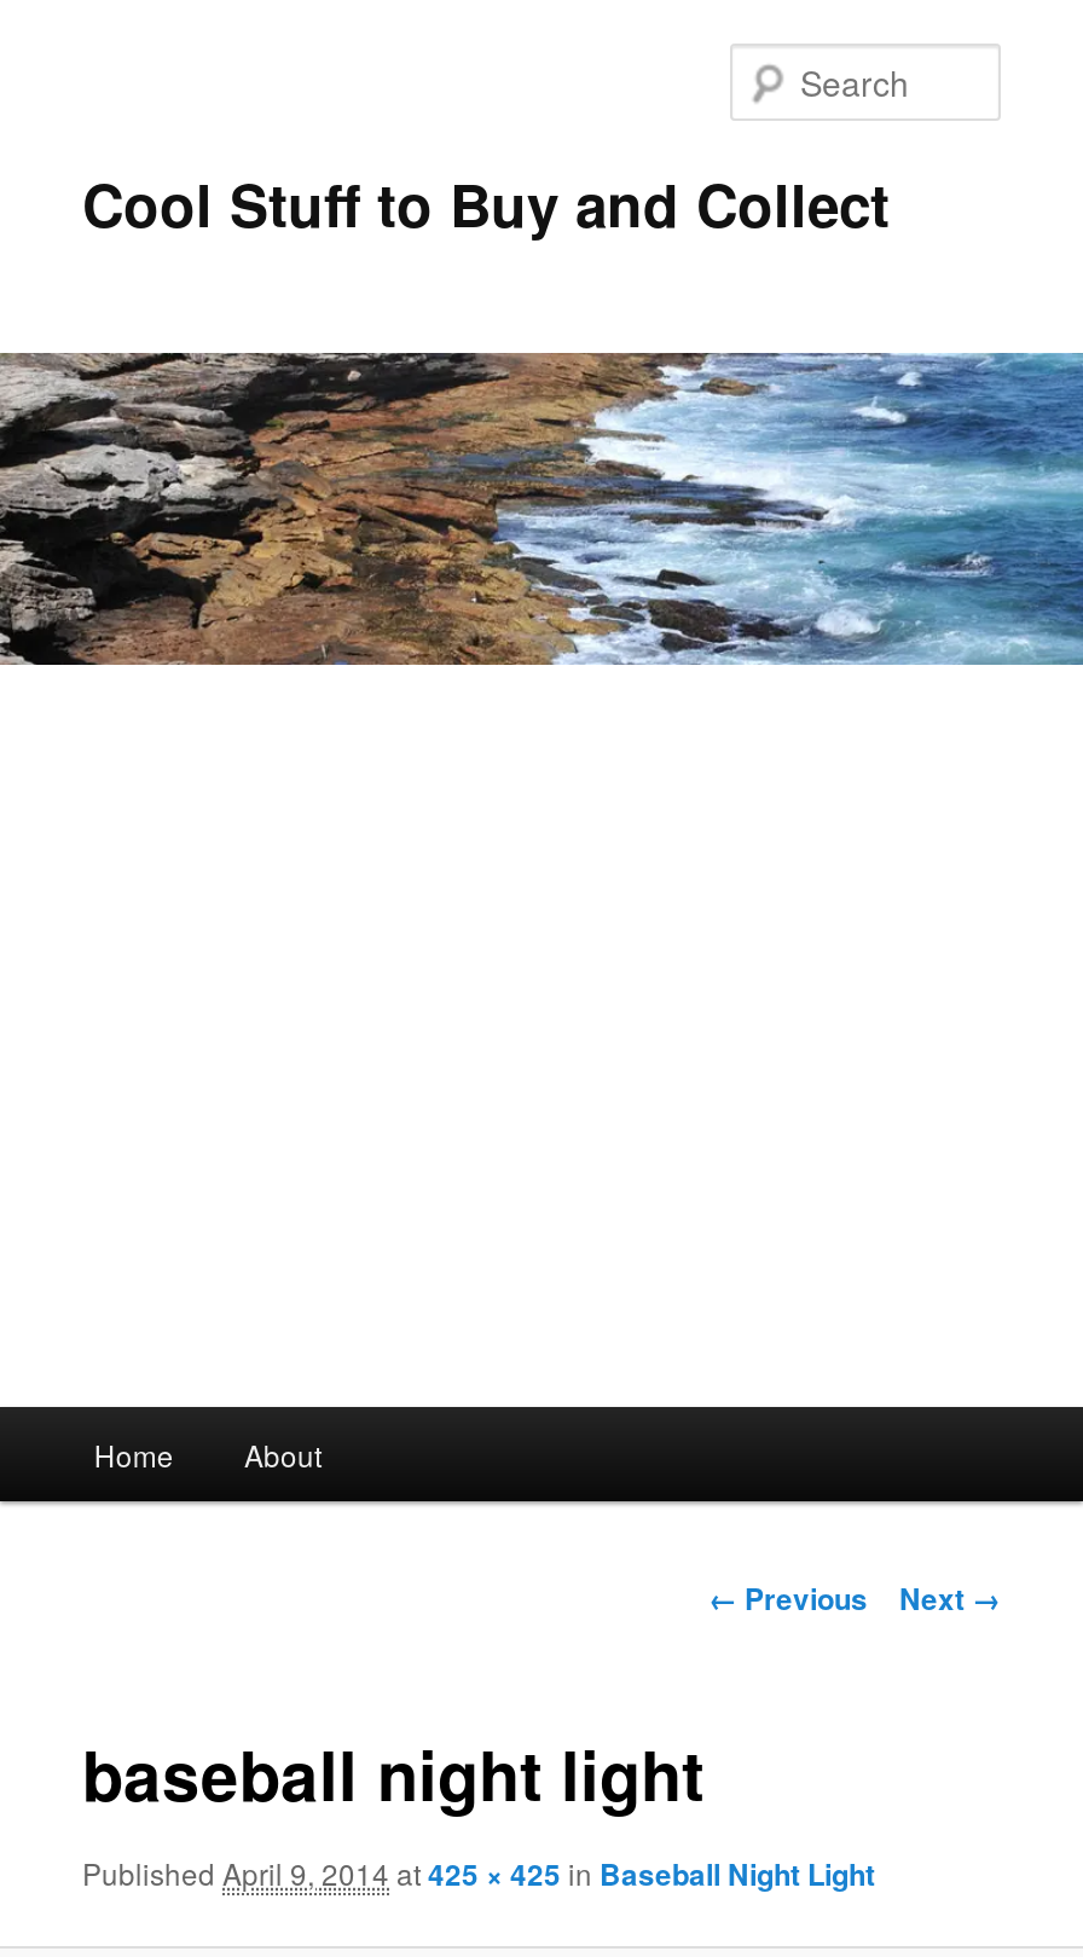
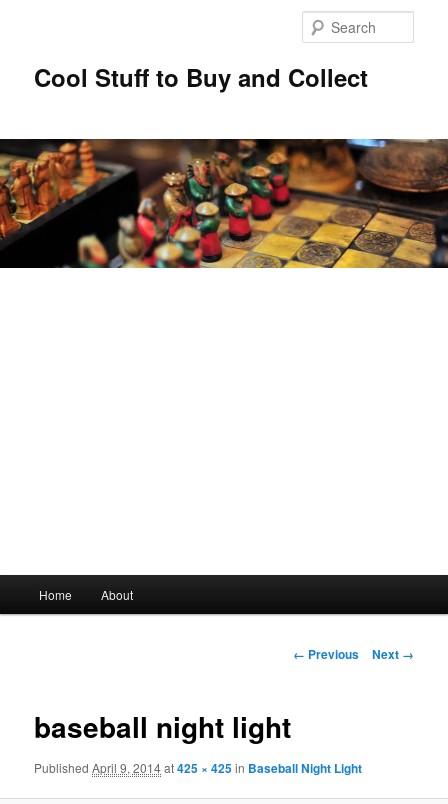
[7,351,1076,667] [image] -> [3,138,445,269] [image]

